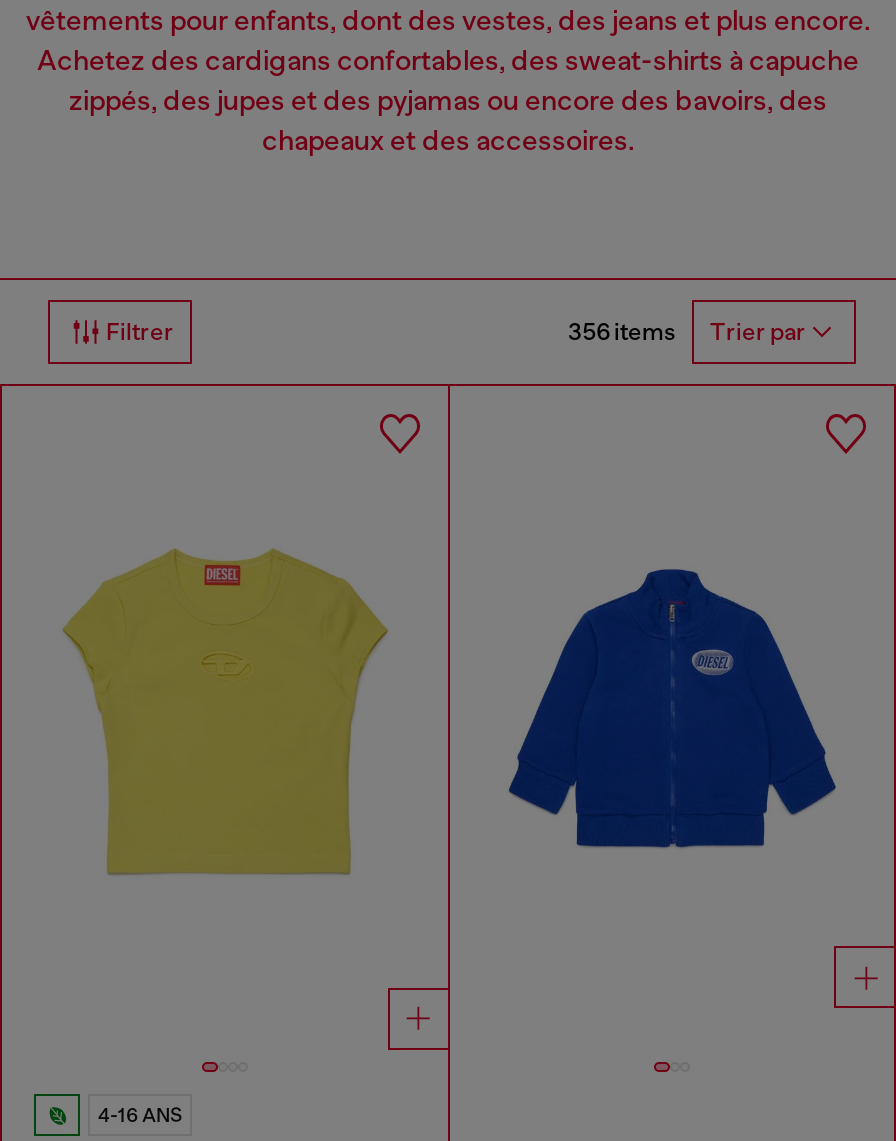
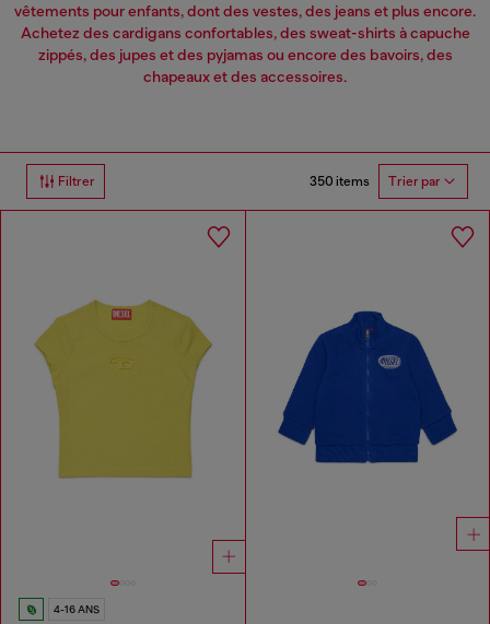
[568,318,806,347] 356 items Trier par -> [310,174,441,189] 350 items Trier par

